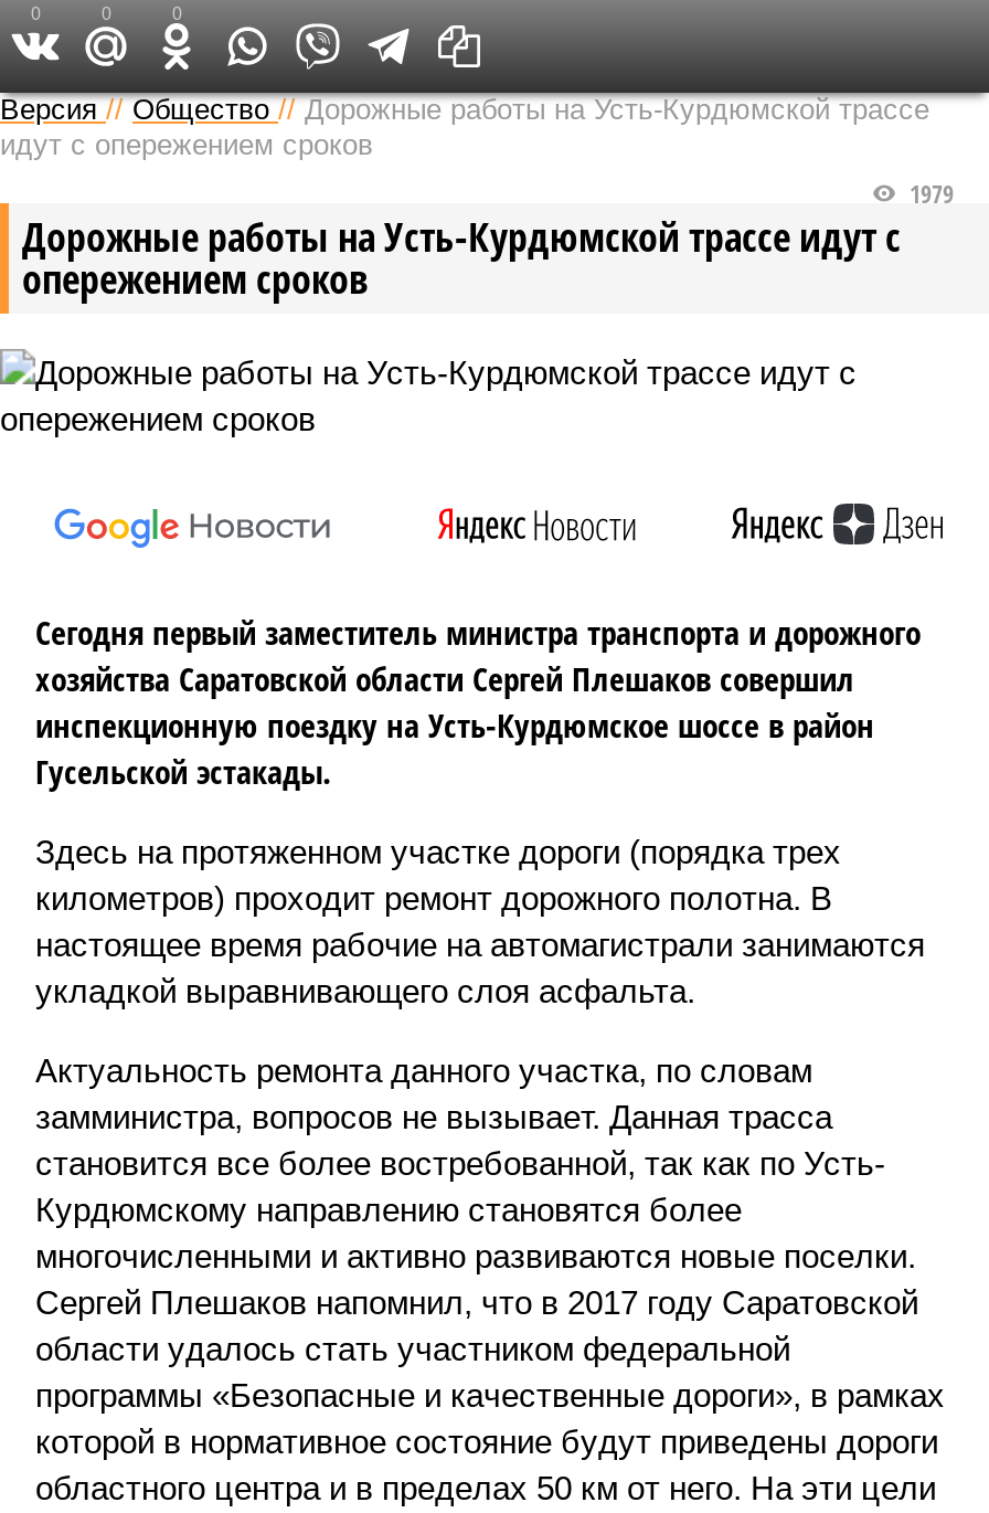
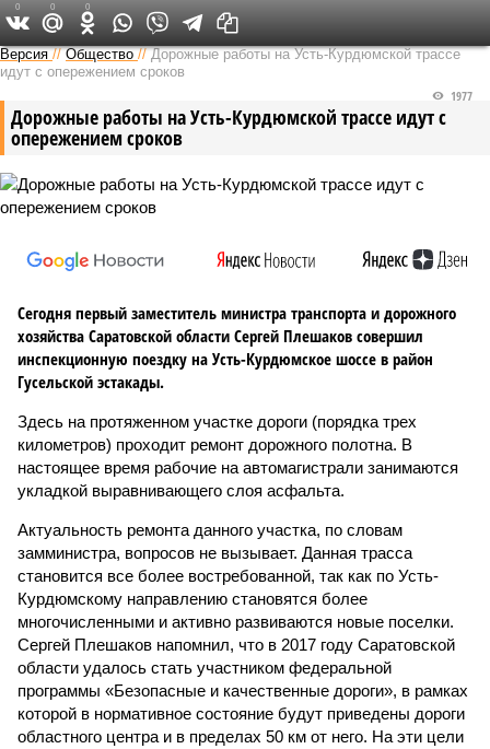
[903,177,954,210] 1979 -> [447,87,472,104] 1977

